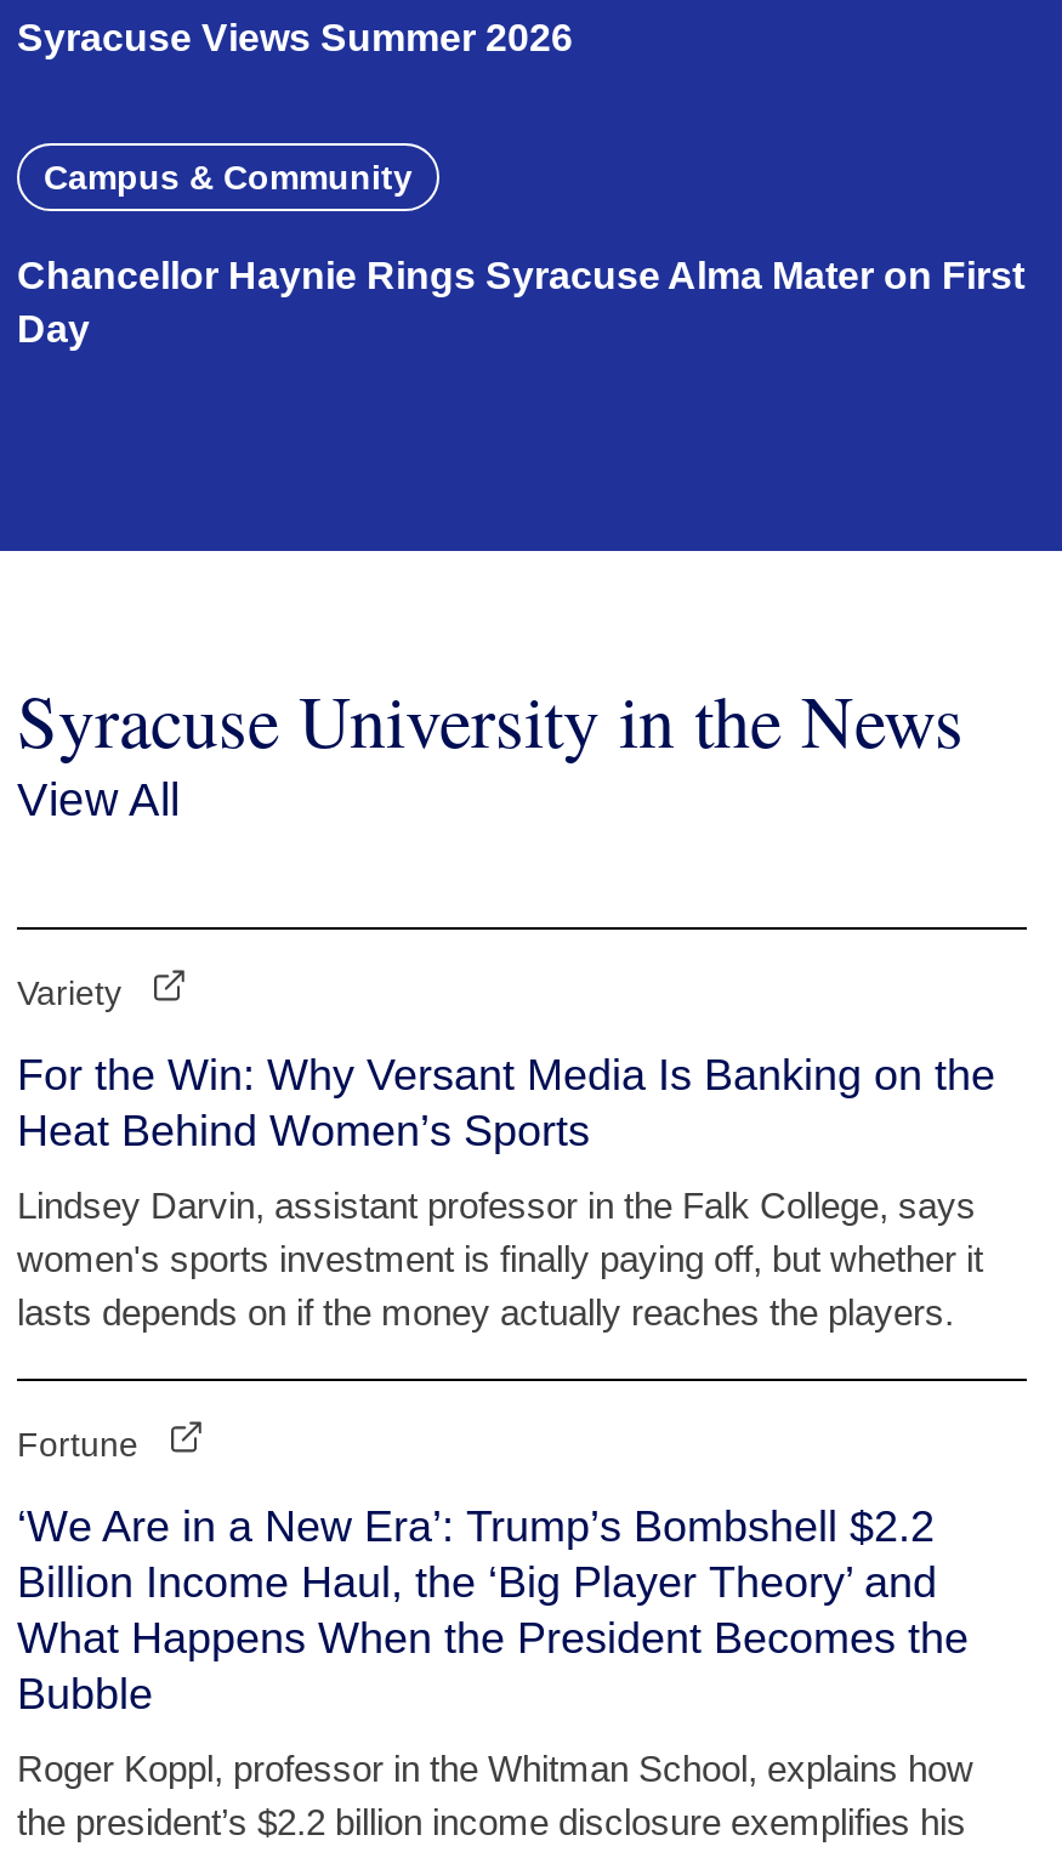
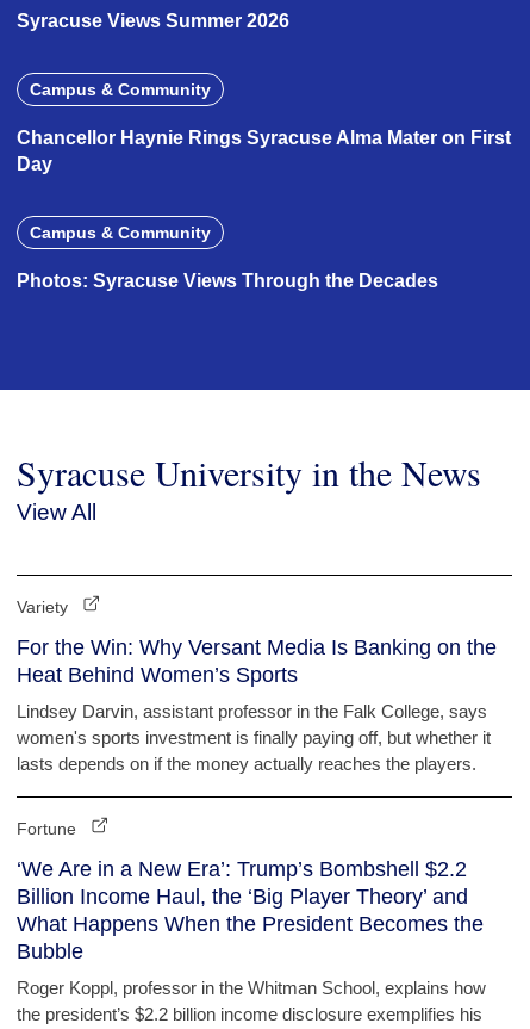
none -> [17,223,438,291] Campus & Community | Photos: Syracuse Views Through the Decades

